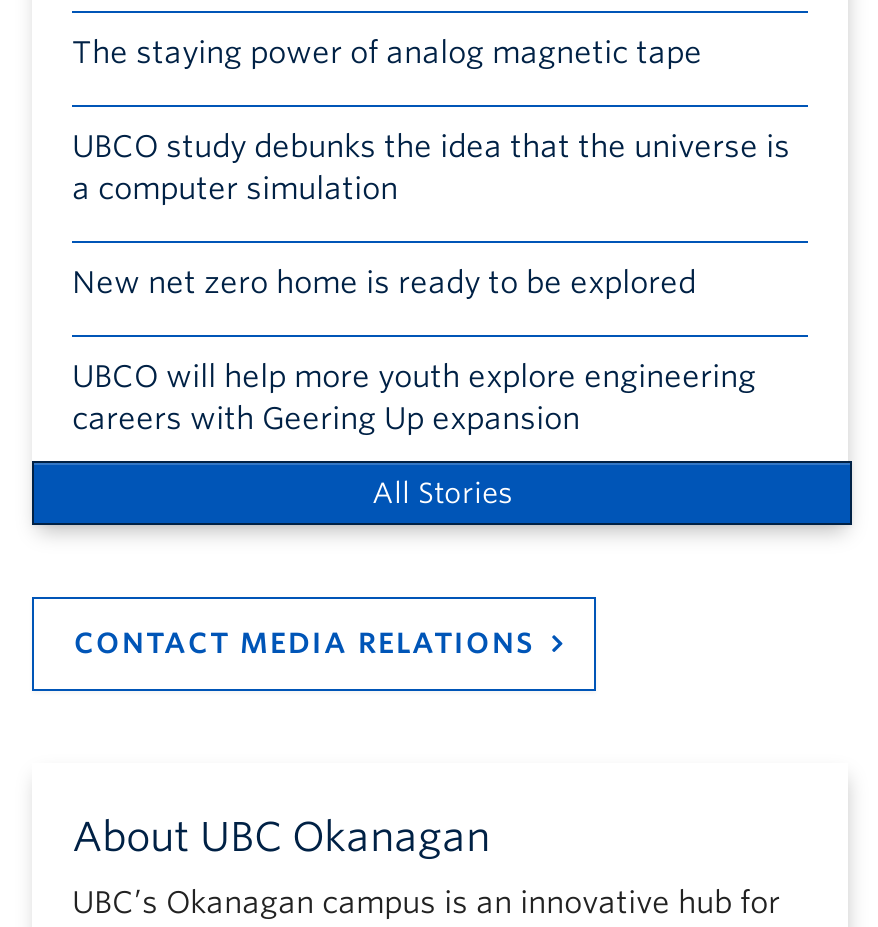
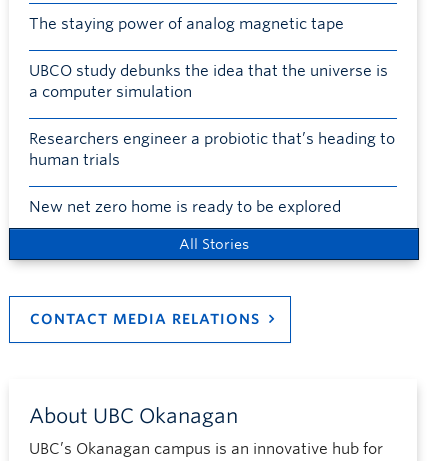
none -> [29,130,395,169] Researchers engineer a probiotic that’s heading to | human trials
moved [72,266,696,302] -> [29,198,341,216]: New net zero home is ready to be explored
[72,360,756,438] UBCO will help more youth explore engineering | careers with Geering Up expansion -> none

